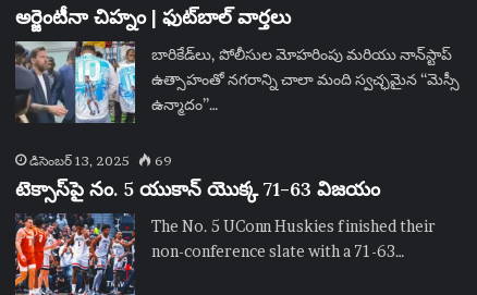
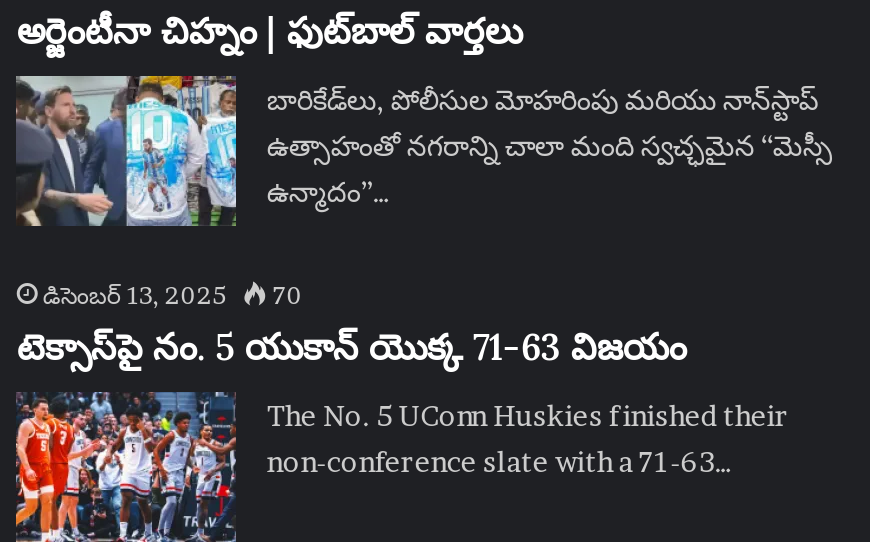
[30,152,172,168] డిసెంబర్ 13, 2025 69 -> [43,279,303,309] డిసెంబర్ 13, 2025 70

